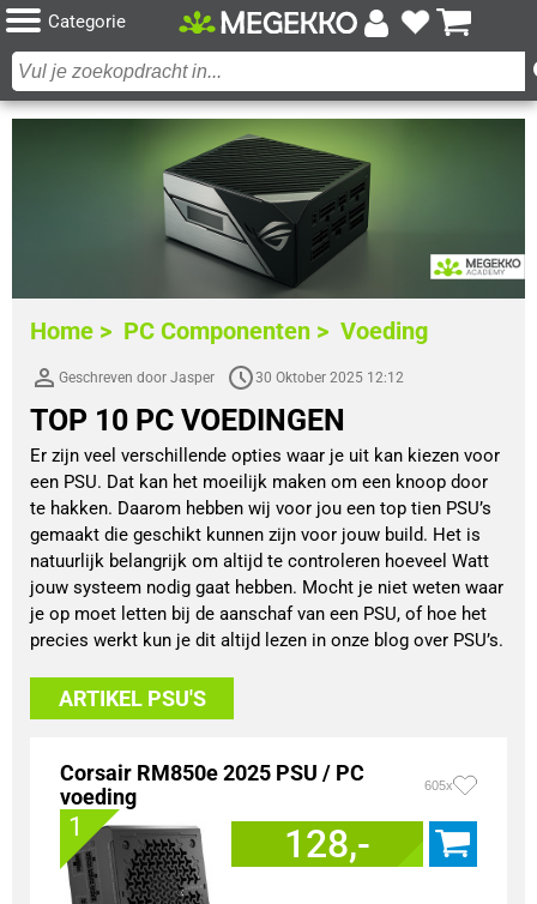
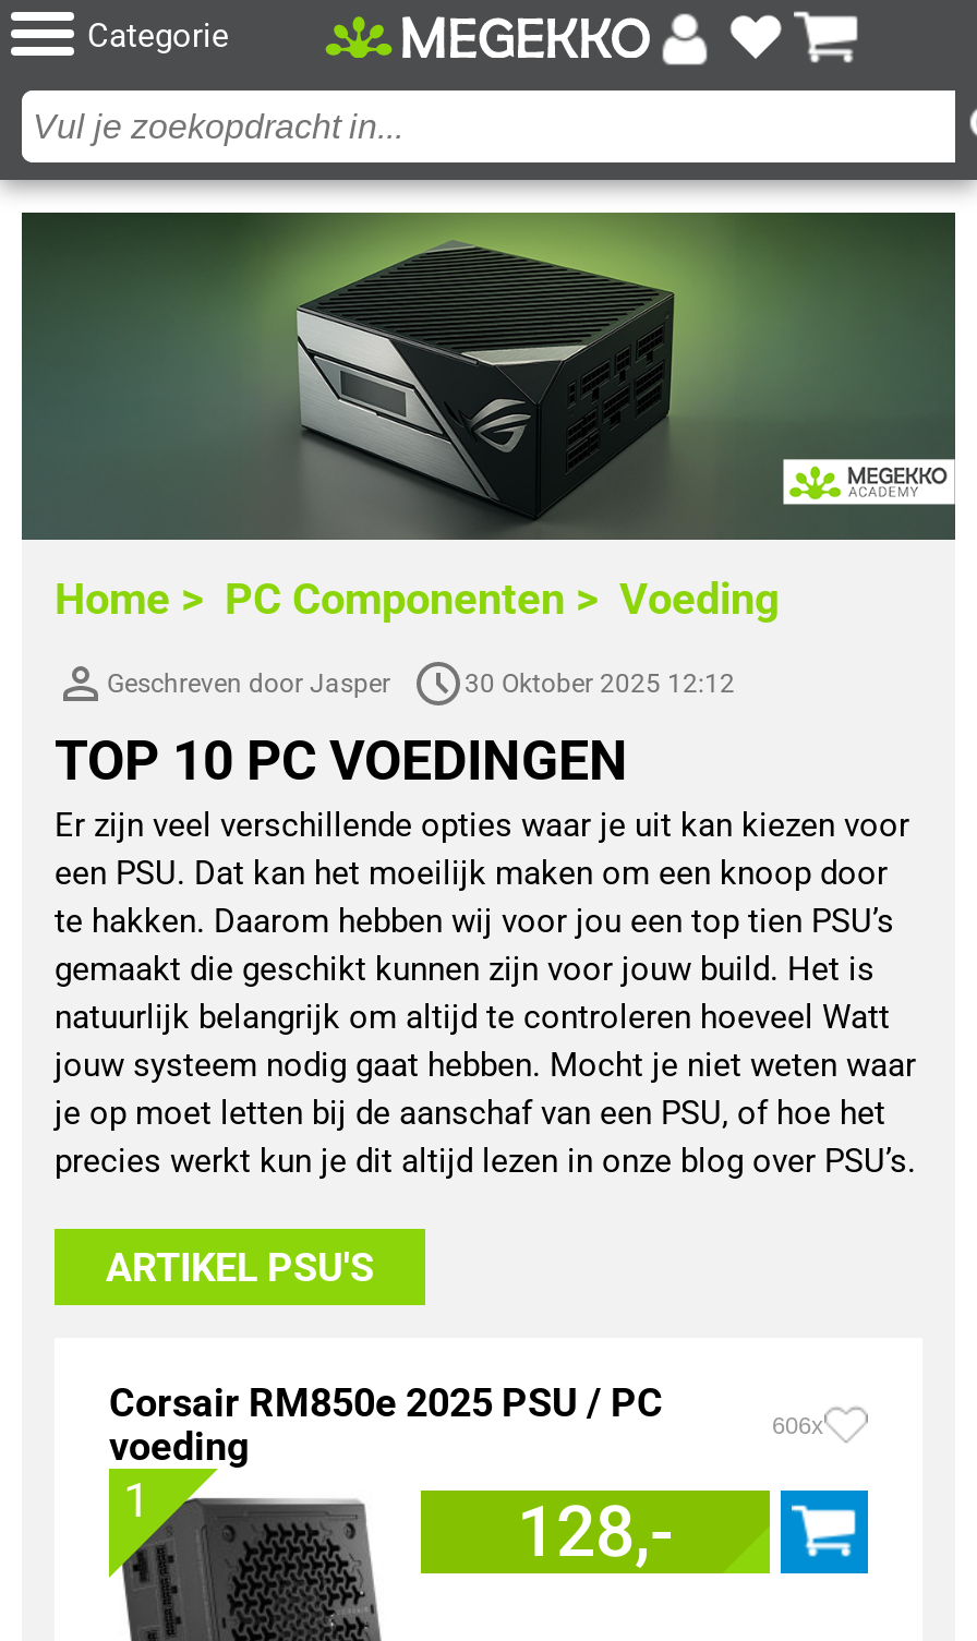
[424,778,453,792] 605x -> [772,1412,824,1438] 606x

